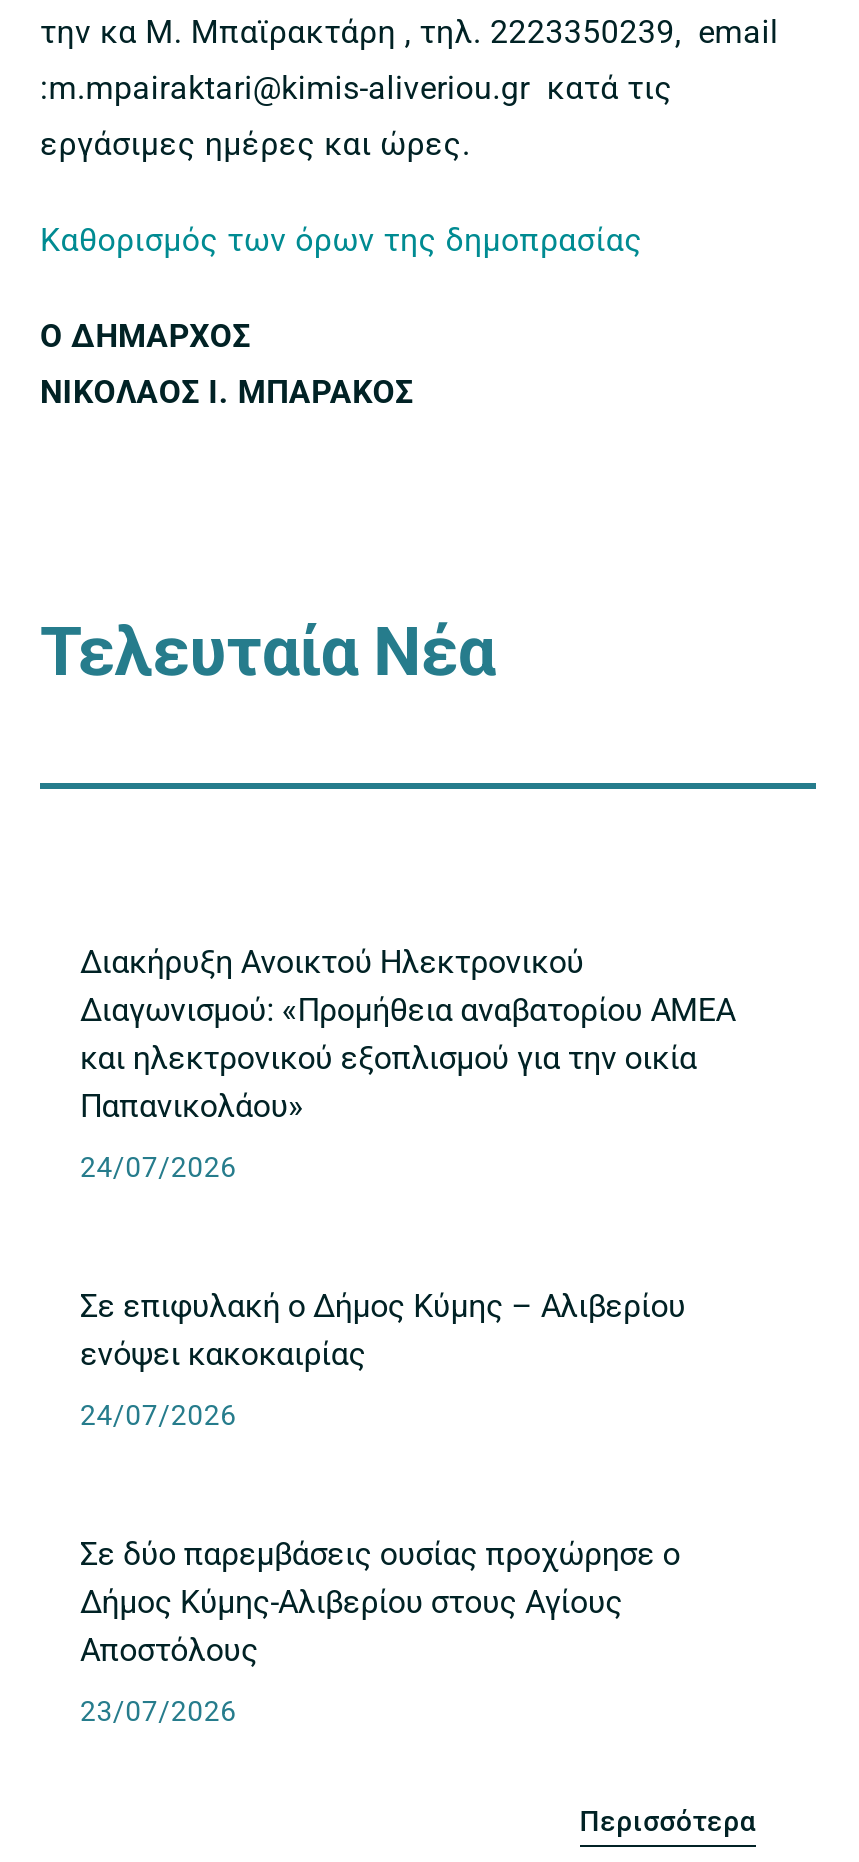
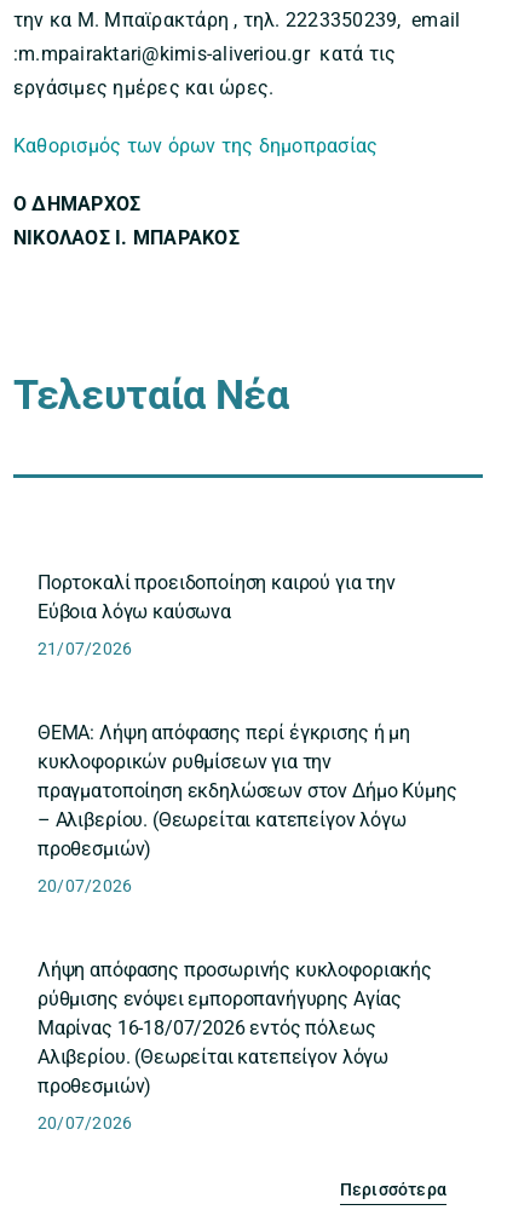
[80,943,735,1125] Διακήρυξη Ανοικτού Ηλεκτρονικού | Διαγωνισμού: «Προμήθεια αναβατορίου ΑΜΕΑ | και ηλεκτρονικού εξοπλισμού για την οικία | Παπανικολάου» -> [38,571,396,623] Πορτοκαλί προειδοποίηση καιρού για την | Εύβοια λόγω καύσωνα
[80,1151,237,1183] 24/07/2026 -> [38,639,132,658] 21/07/2026
[80,1287,686,1373] Σε επιφυλακή ο Δήμος Κύμης – Αλιβερίου | ενόψει κακοκαιρίας -> [38,721,457,860] ΘΕΜΑ: Λήψη απόφασης περί έγκρισης ή μη | κυκλοφορικών ρυθμίσεων για την | πραγματοποίηση εκδηλώσεων στον Δήμο Κύμης | – Αλιβερίου. (Θεωρείται κατεπείγον λόγω | προθεσμιών)
[80,1399,237,1431] 24/07/2026 -> [38,876,132,895] 20/07/2026
[80,1535,680,1669] Σε δύο παρεμβάσεις ουσίας προχώρησε ο | Δήμος Κύμης-Αλιβερίου στους Αγίους | Αποστόλους -> [38,958,432,1097] Λήψη απόφασης προσωρινής κυκλοφοριακής | ρύθμισης ενόψει εμποροπανήγυρης Αγίας | Μαρίνας 16-18/07/2026 εντός πόλεως | Αλιβερίου. (Θεωρείται κατεπείγον λόγω | προθεσμιών)
[80,1695,237,1727] 23/07/2026 -> [38,1113,132,1133] 20/07/2026

